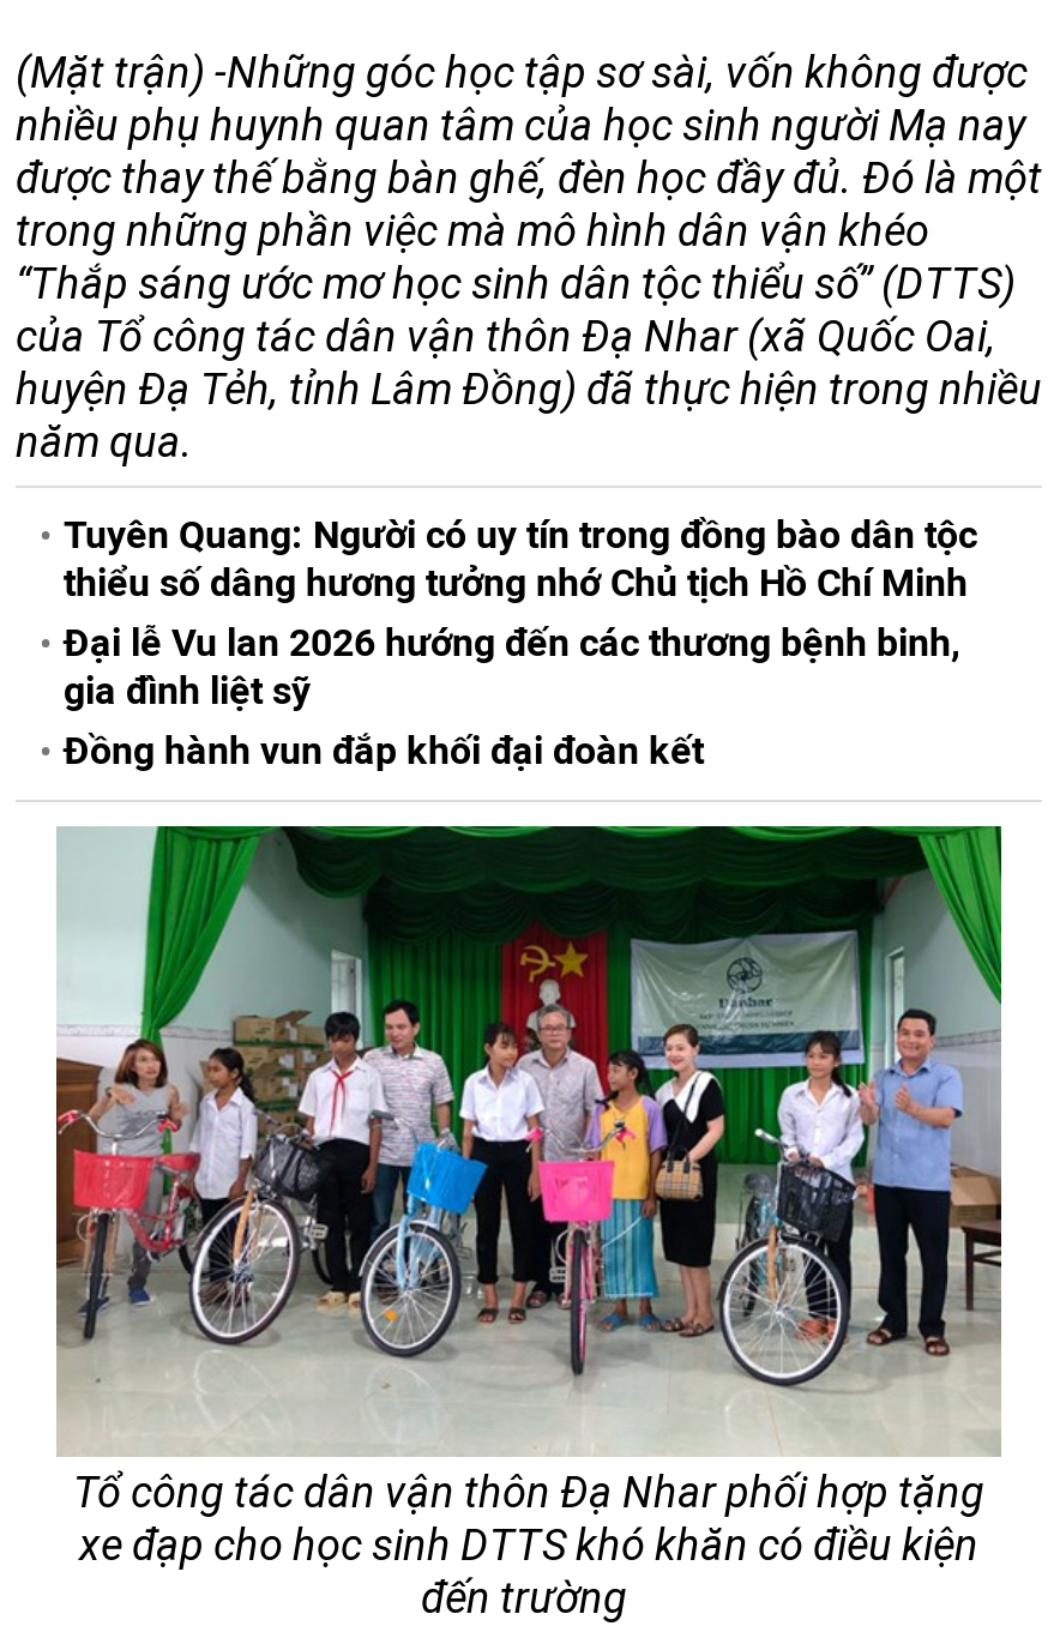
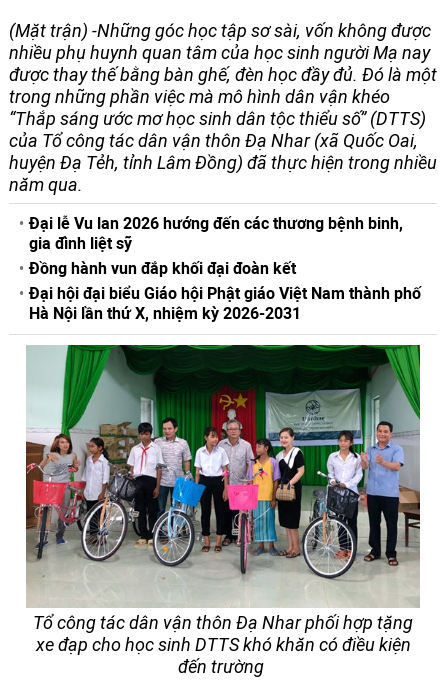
[64,512,977,606] Tuyên Quang: Người có uy tín trong đồng bào dân tộc | thiểu số dâng hương tưởng nhớ Chủ tịch Hồ Chí Minh -> none
moved [64,620,960,773] -> [29,214,403,278]: Đại lễ Vu lan 2026 hướng đến các thương bệnh binh, | gia đình liệt sỹ | Đồng hành vun đắp khối đại đoàn kết
none -> [29,284,421,323] Đại hội đại biểu Giáo hội Phật giáo Việt Nam thành phố | Hà Nội lần thứ X, nhiệm kỳ 2026-2031

